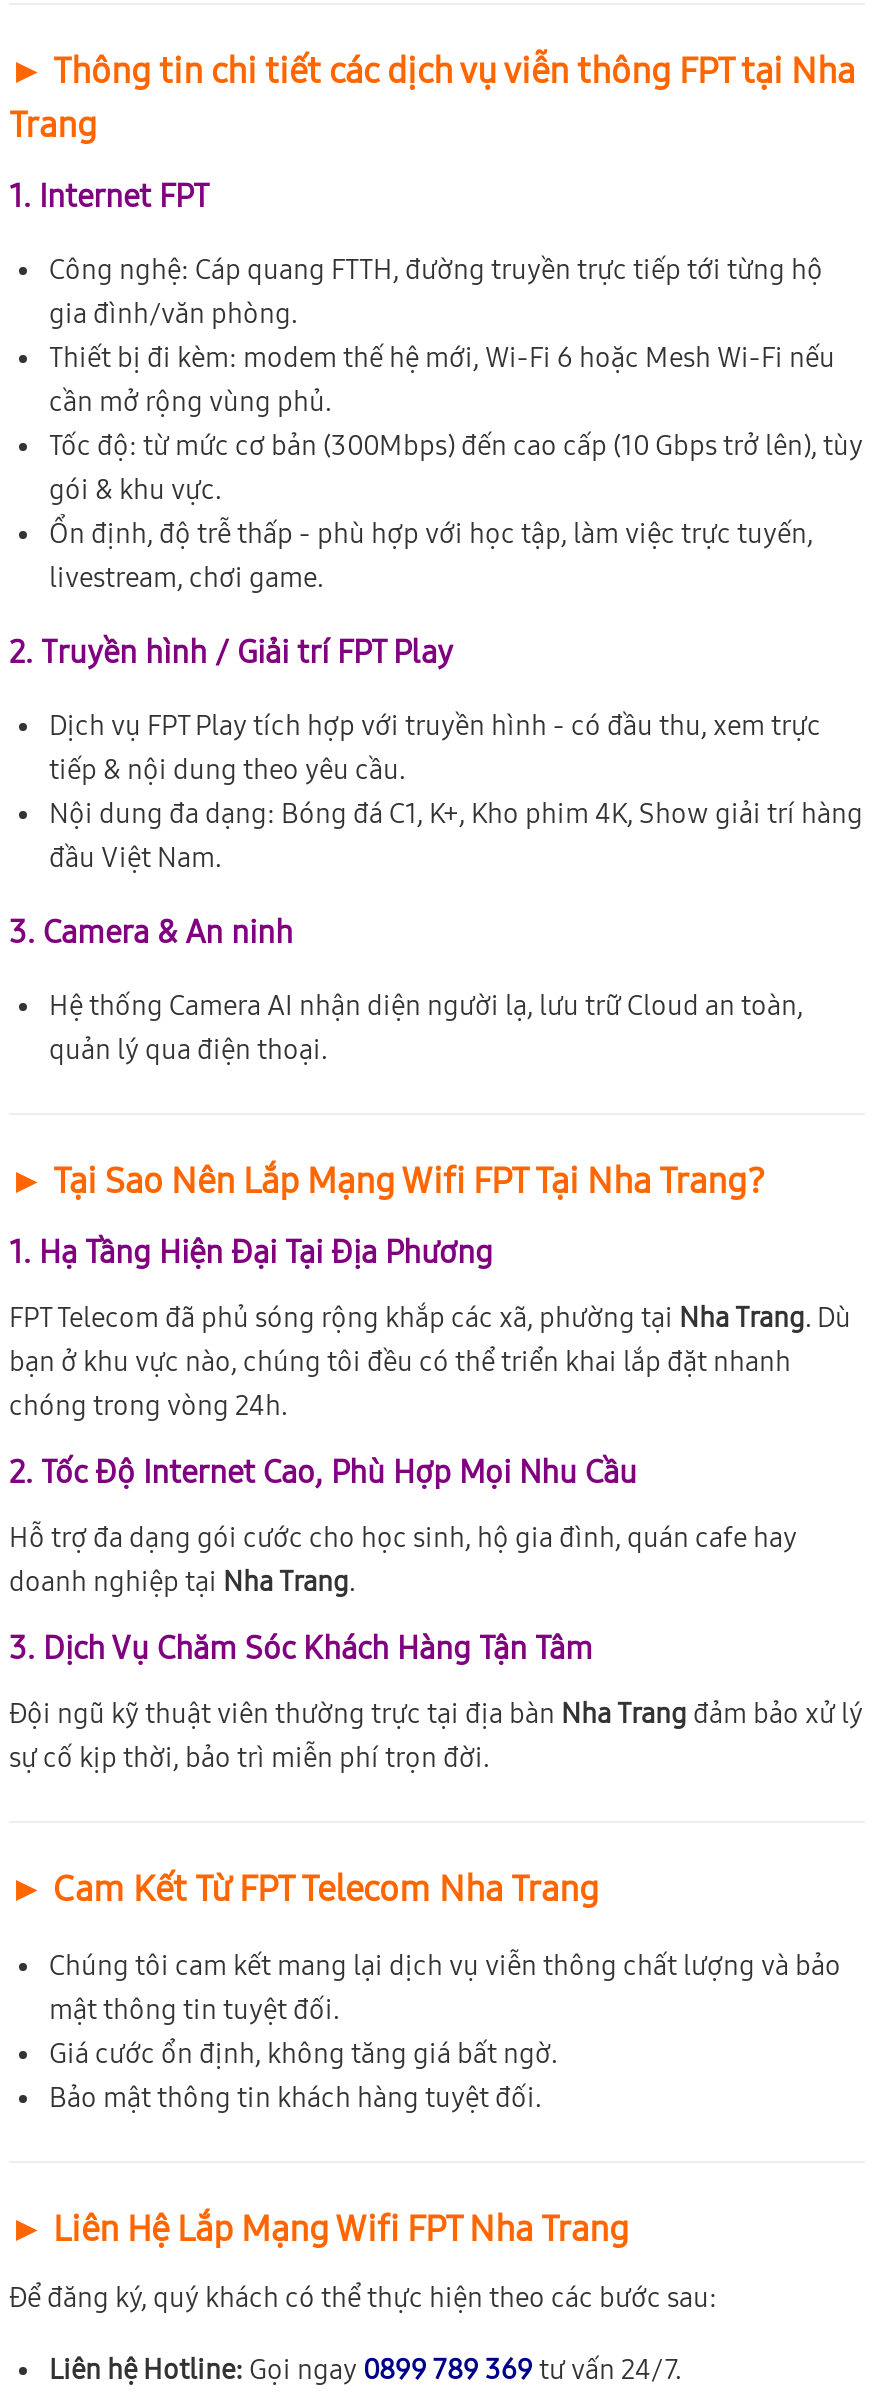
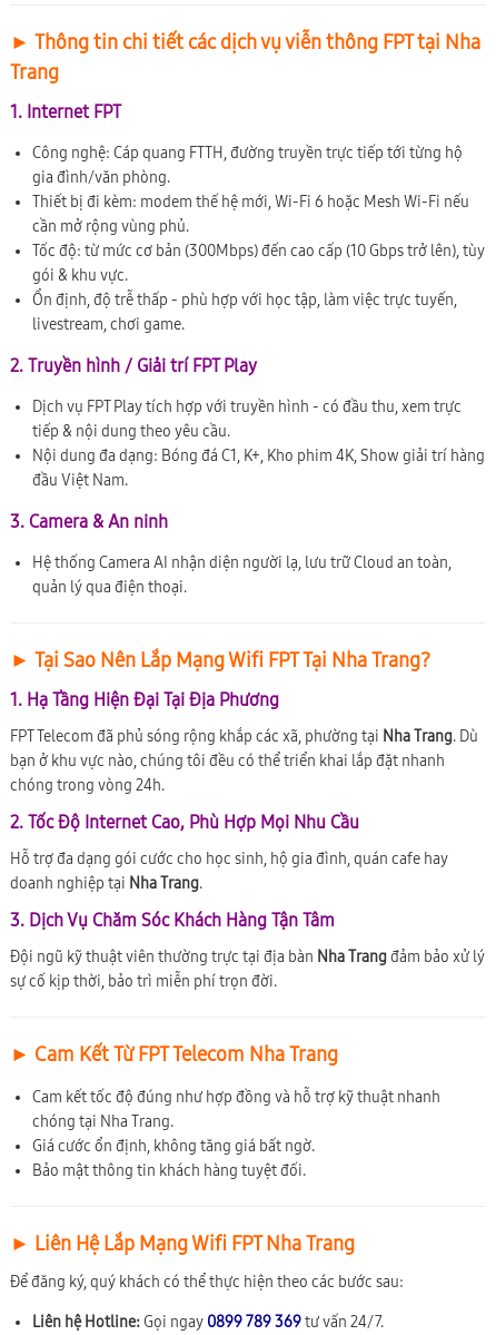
[49,1948,841,2026] Chúng tôi cam kết mang lại dịch vụ viễn thông chất lượng và bảo | mật thông tin tuyệt đối. -> [32,1087,440,1131] Cam kết tốc độ đúng như hợp đồng và hỗ trợ kỹ thuật nhanh | chóng tại Nha Trang.

